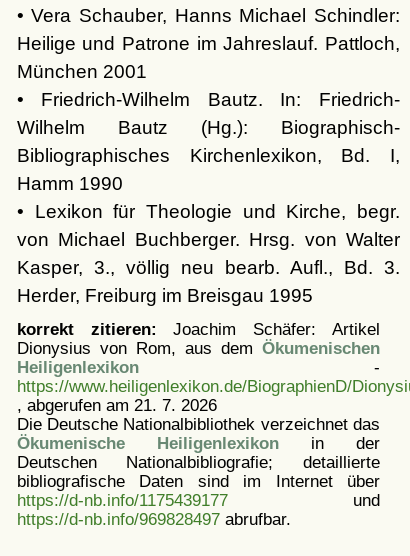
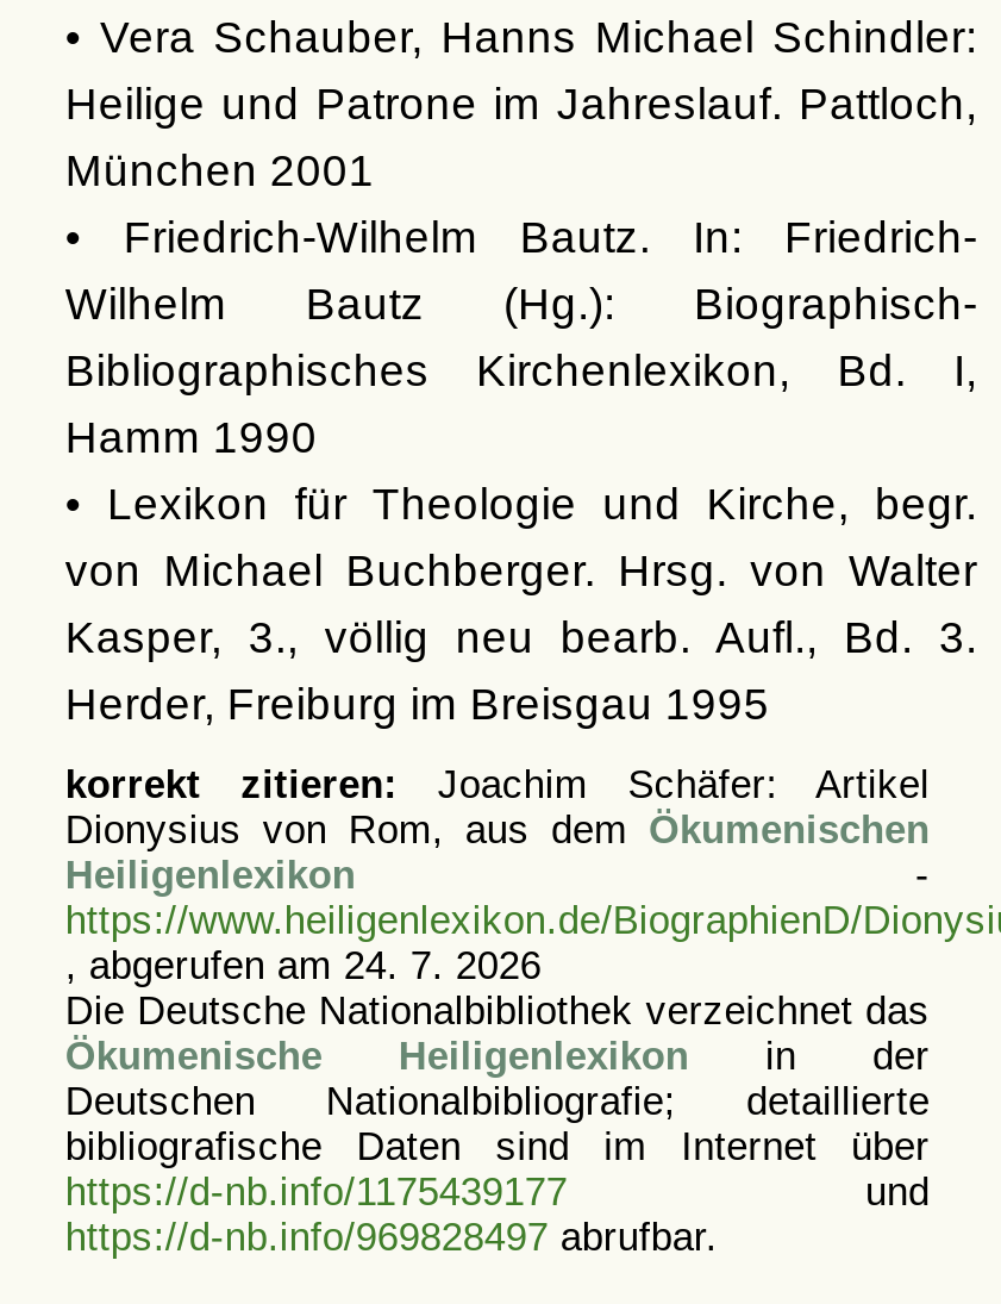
[17,396,217,414] , abgerufen am 21. 7. 2026 -> [65,943,541,986] , abgerufen am 24. 7. 2026

